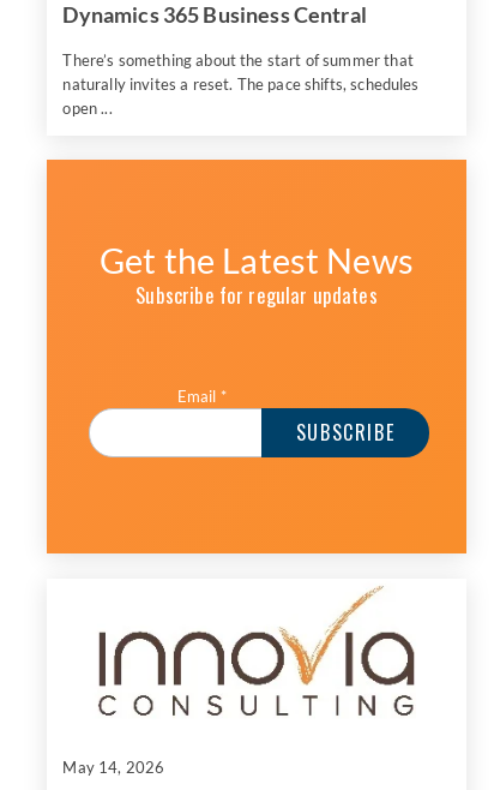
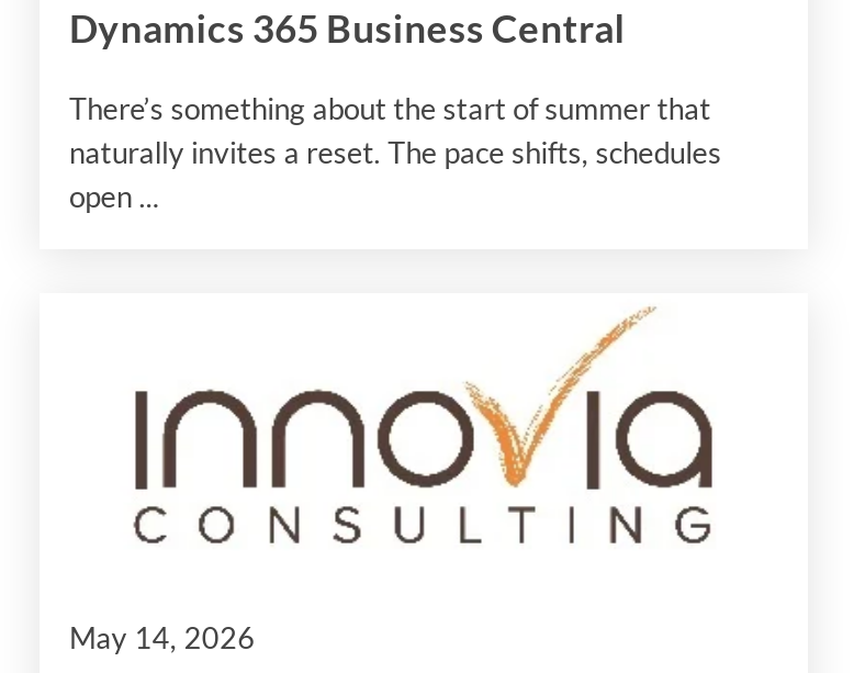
[46,158,468,555] [image] | Get the Latest News | Subscribe for regular updates -> none
[177,387,227,406] Email * -> none

